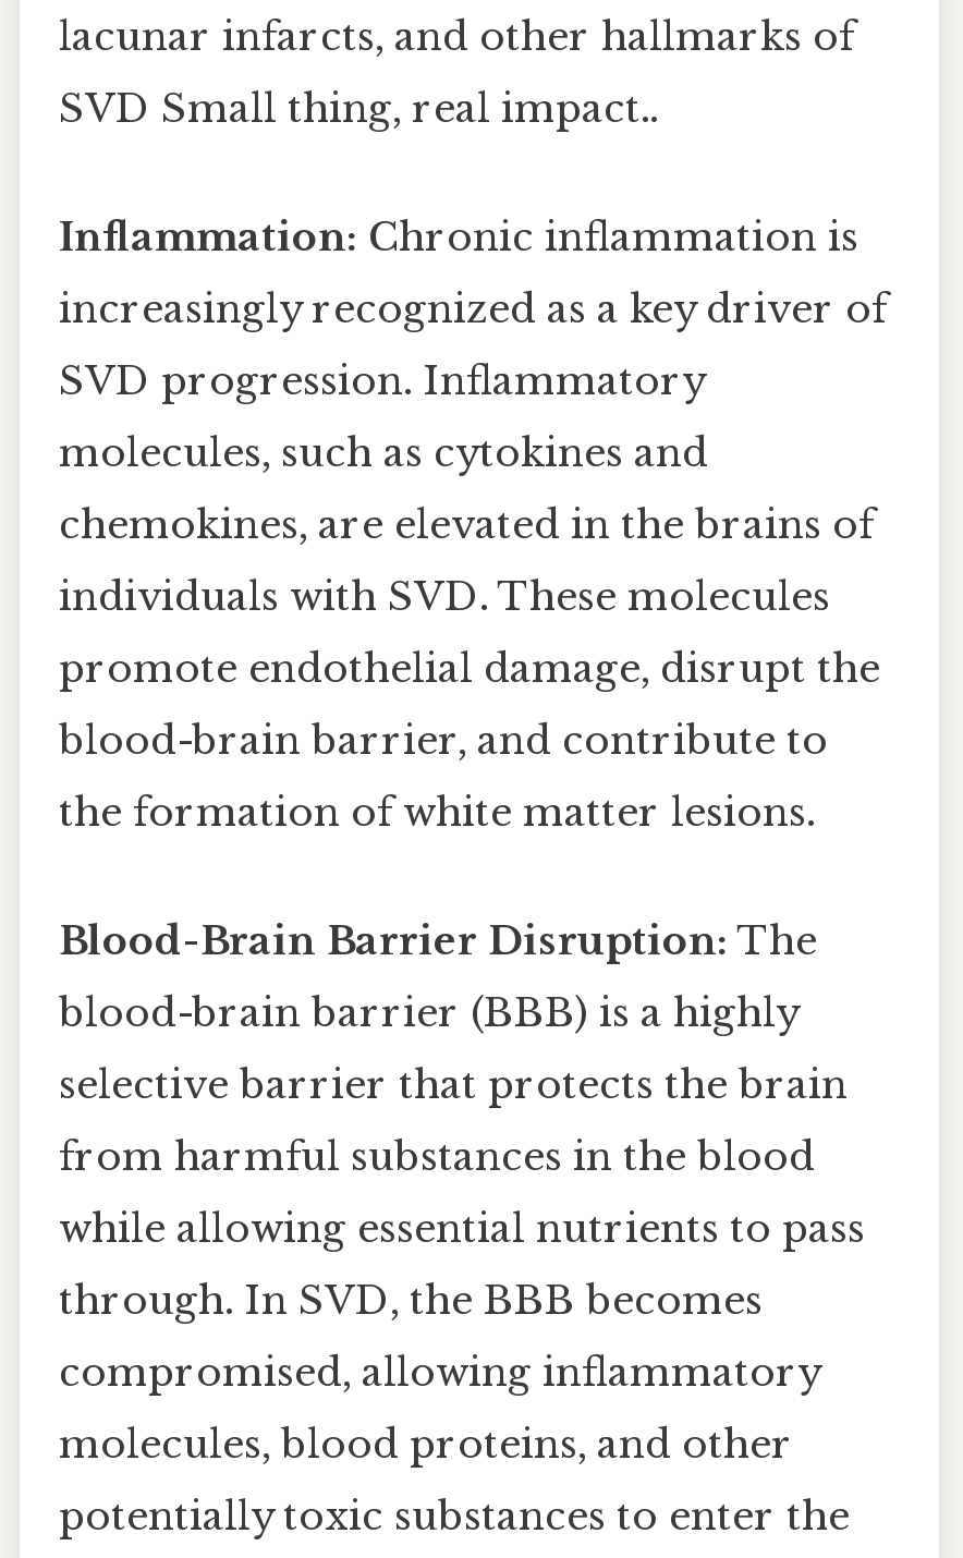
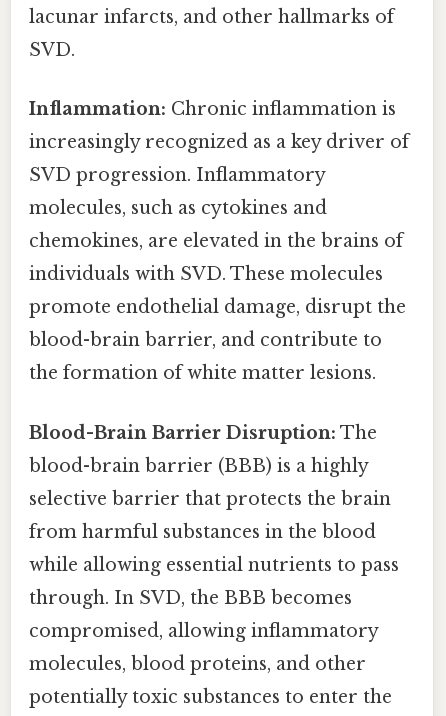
[59,84,658,132] SVD Small thing, real impact.. -> [29,39,75,61] SVD.

